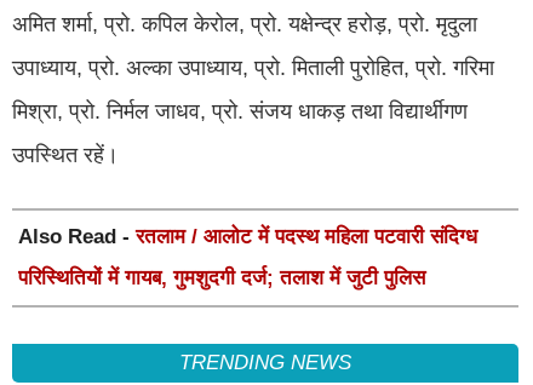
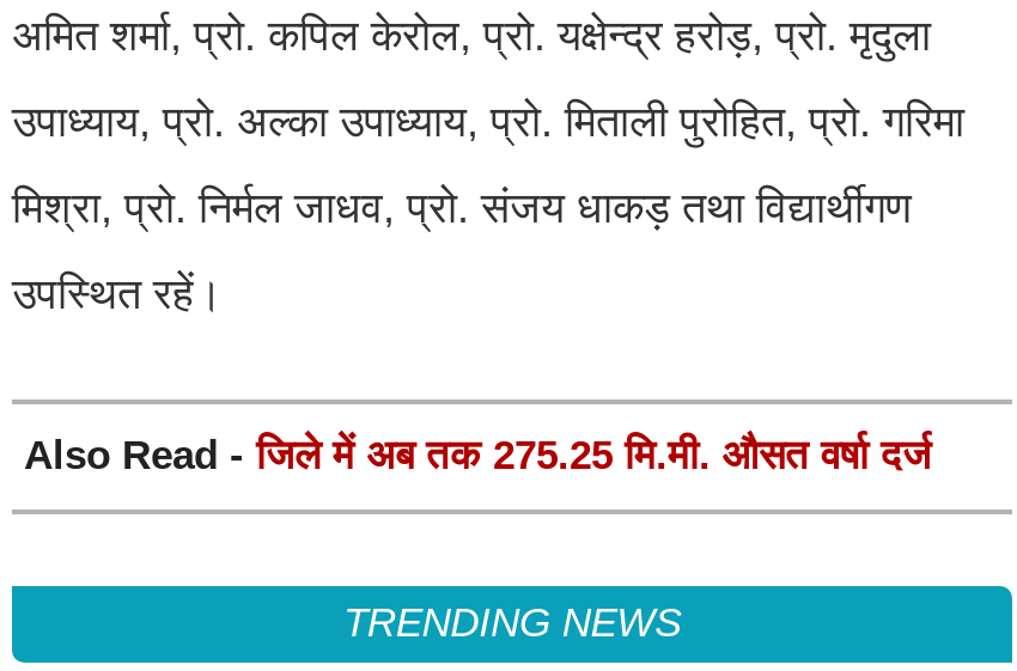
[18,225,477,289] Also Read - रतलाम / आलोट में पदस्थ महिला पटवारी संदिग्ध | परिस्थितियों में गायब, गुमशुदगी दर्ज; तलाश में जुटी पुलिस -> [24,433,931,478] Also Read - जिले में अब तक 275.25 मि.मी. औसत वर्षा दर्ज

